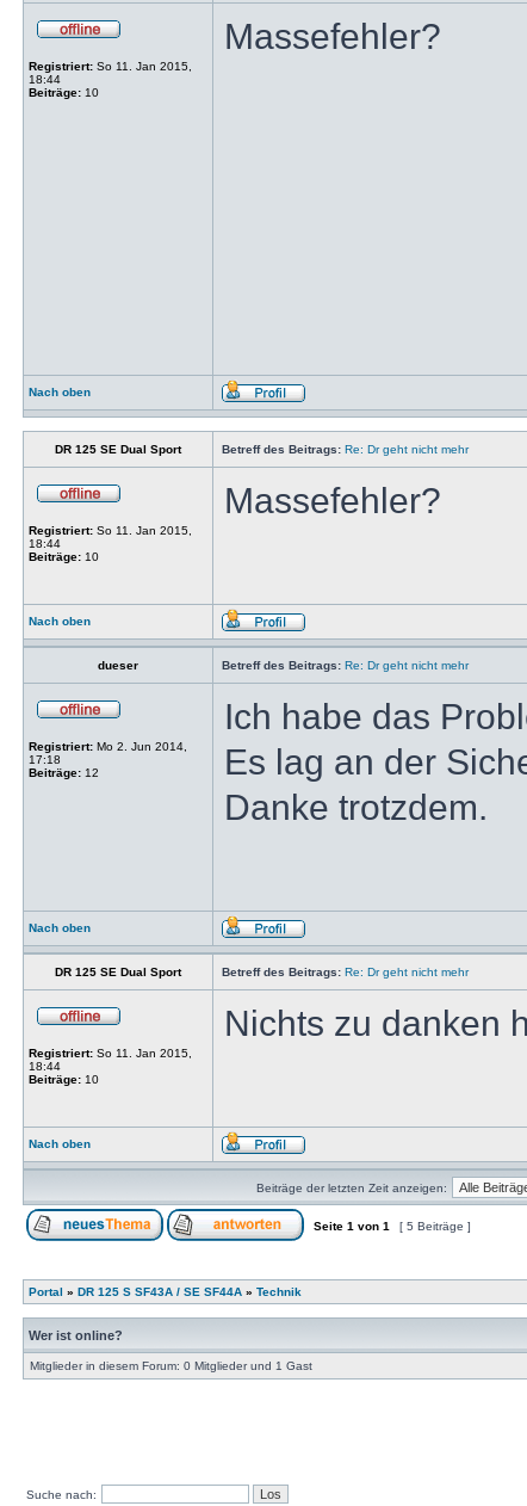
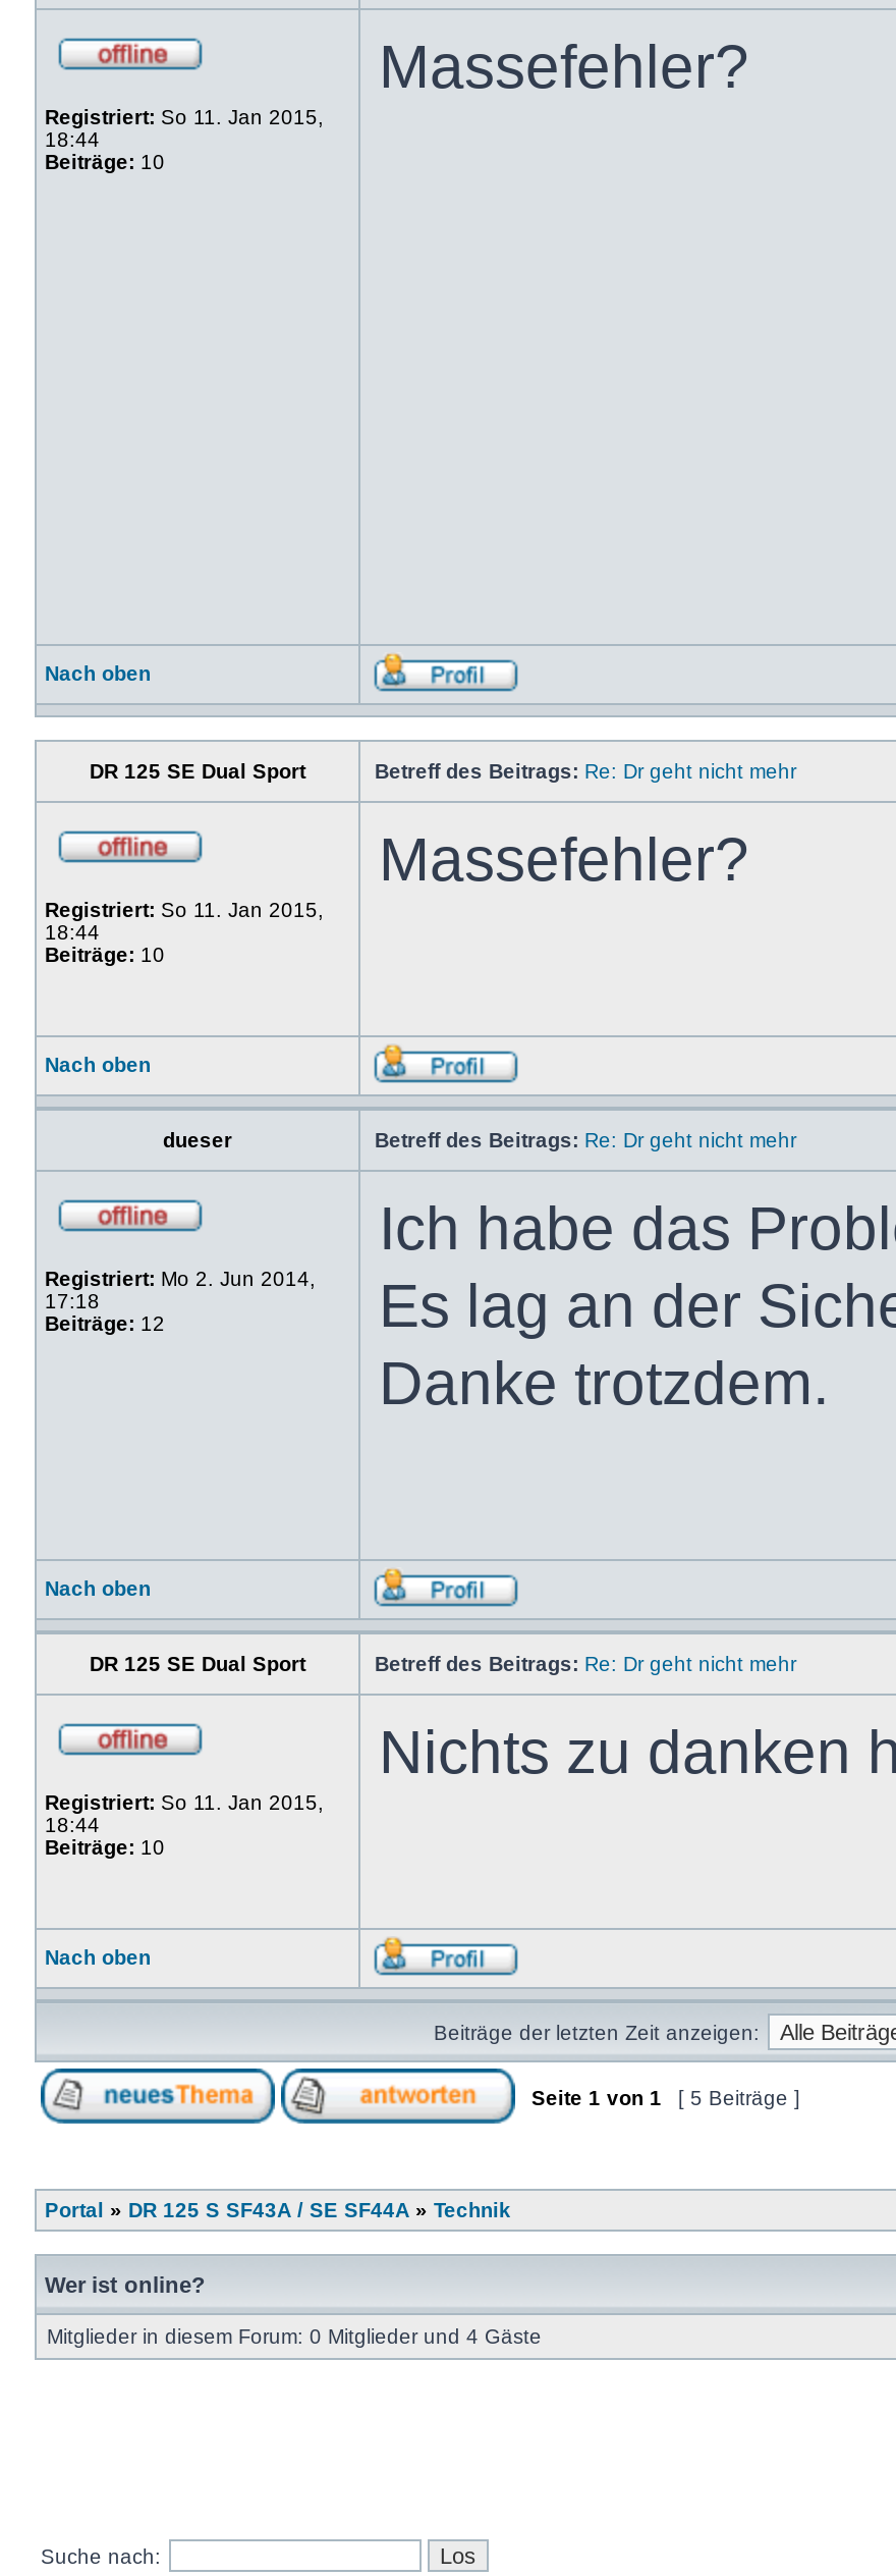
[30,1359,312,1372] Mitglieder in diesem Forum: 0 Mitglieder und 1 Gast -> [47,2325,542,2348] Mitglieder in diesem Forum: 0 Mitglieder und 4 Gäste

